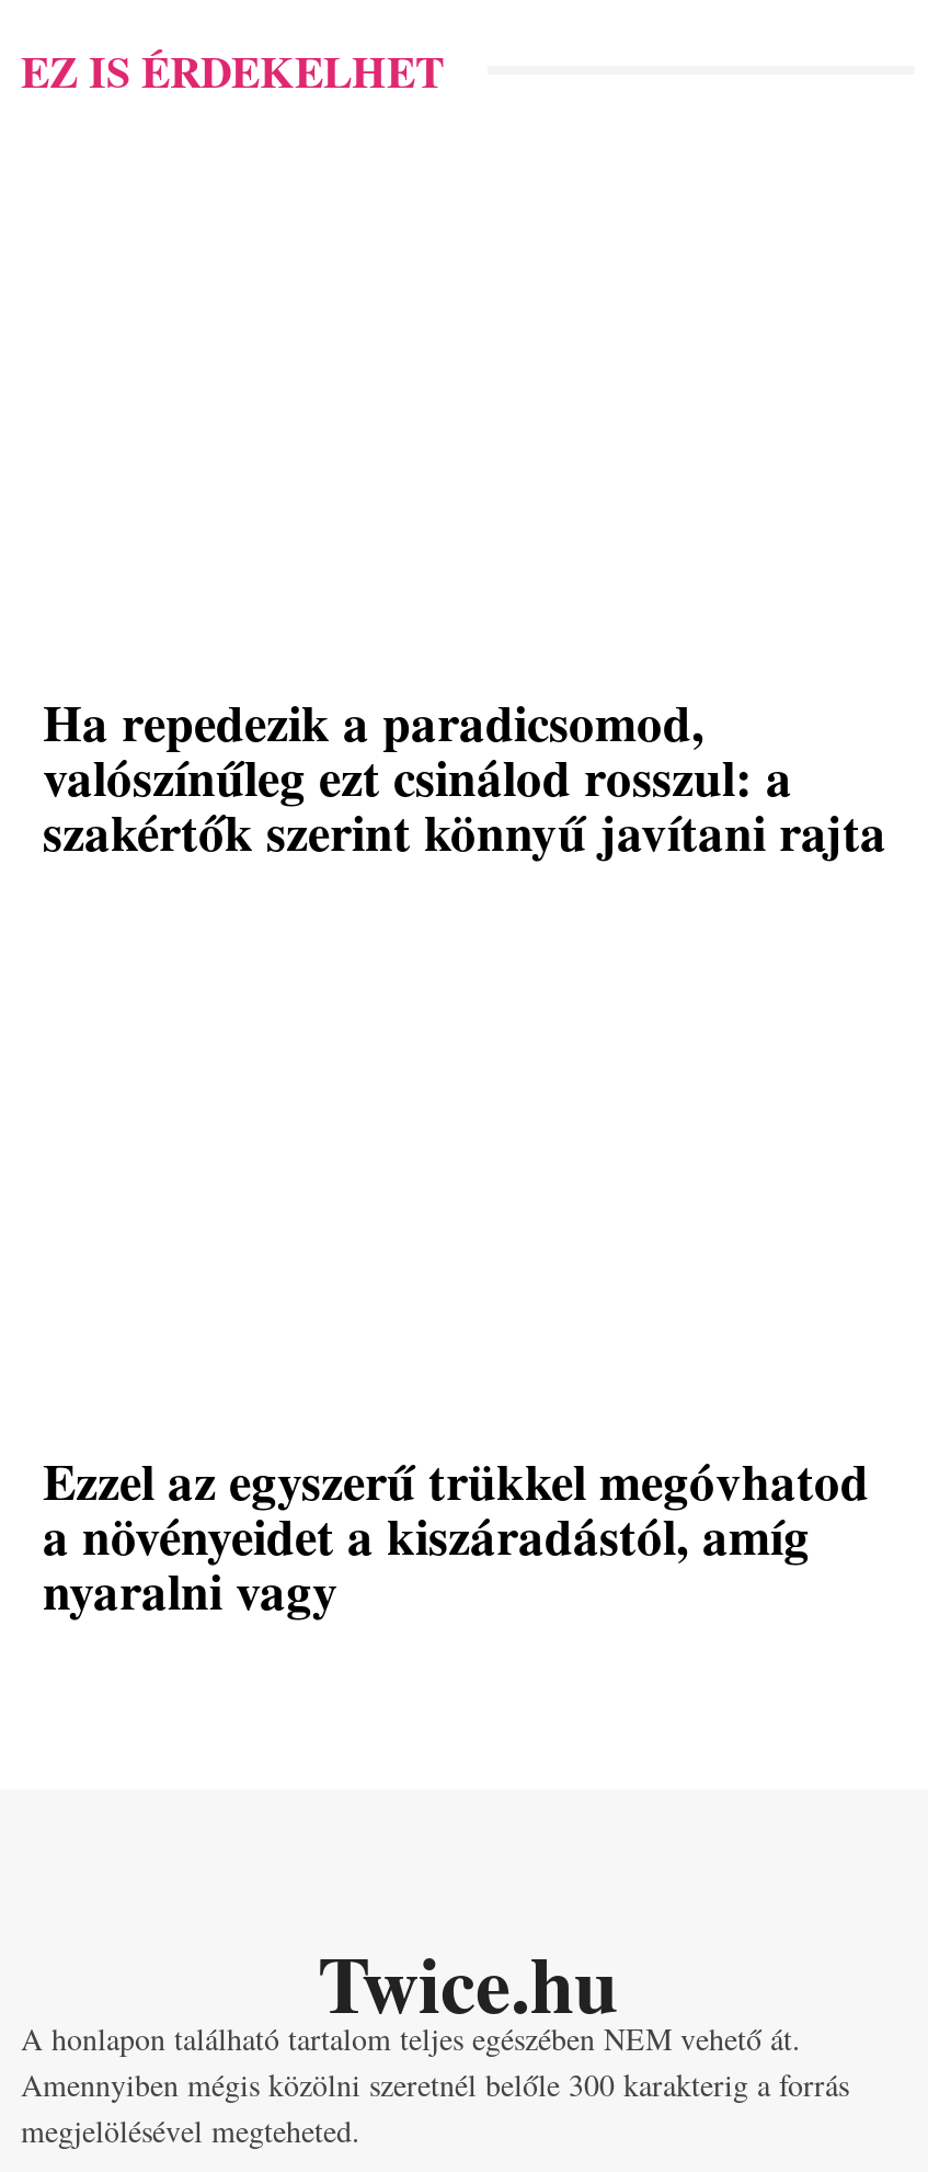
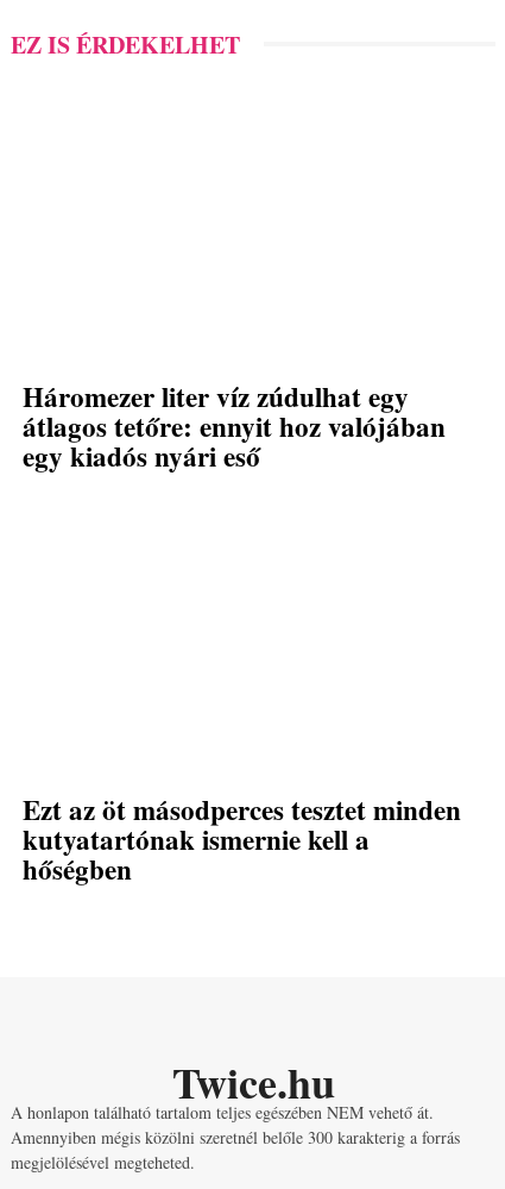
[43,684,886,868] Ha repedezik a paradicsomod, | valószínűleg ezt csinálod rosszul: a | szakértők szerint könnyű javítani rajta -> [23,376,446,476] Háromezer liter víz zúdulhat egy | átlagos tetőre: ennyit hoz valójában | egy kiadós nyári eső
[43,1444,869,1628] Ezzel az egyszerű trükkel megóvhatod | a növényeidet a kiszáradástól, amíg | nyaralni vagy -> [23,789,461,889] Ezt az öt másodperces tesztet minden | kutyatartónak ismernie kell a | hőségben

